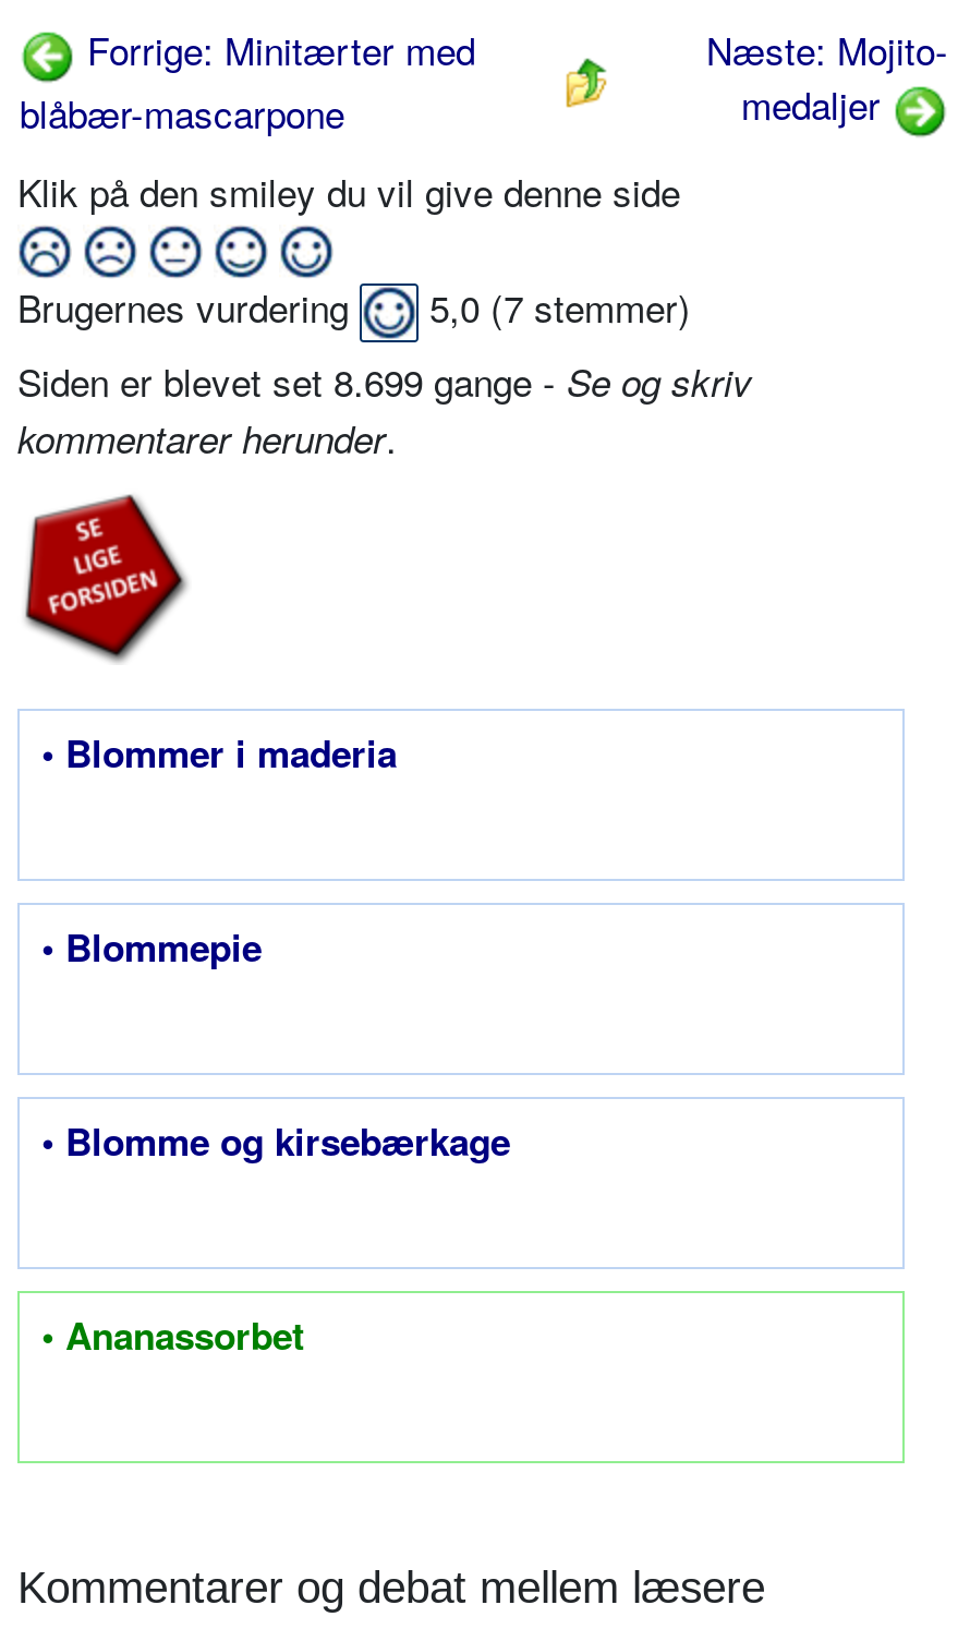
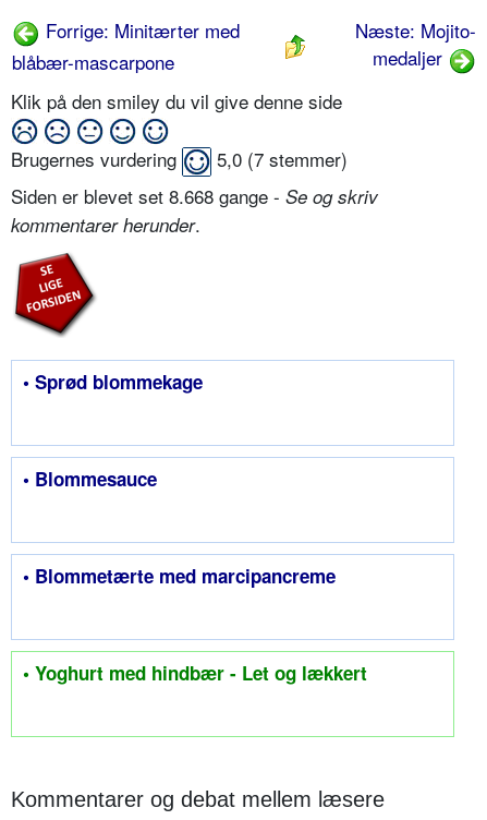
[17,353,752,408] Siden er blevet set 8.699 gange - Se og skriv -> [11,182,378,209] Siden er blevet set 8.668 gange - Se og skriv
[41,726,397,779] • Blommer i maderia -> [23,369,203,395] • Sprød blommekage
[41,920,262,973] • Blommepie -> [23,466,157,492] • Blommesauce
[41,1115,510,1167] • Blomme og kirsebærkage -> [23,563,336,589] • Blommetærte med marcipancreme
[41,1309,305,1361] • Ananassorbet -> [23,660,367,686] • Yoghurt med hindbær - Let og lækkert

